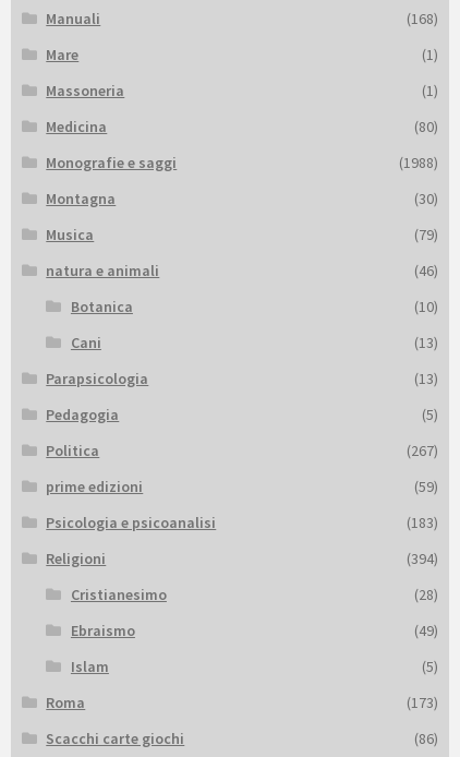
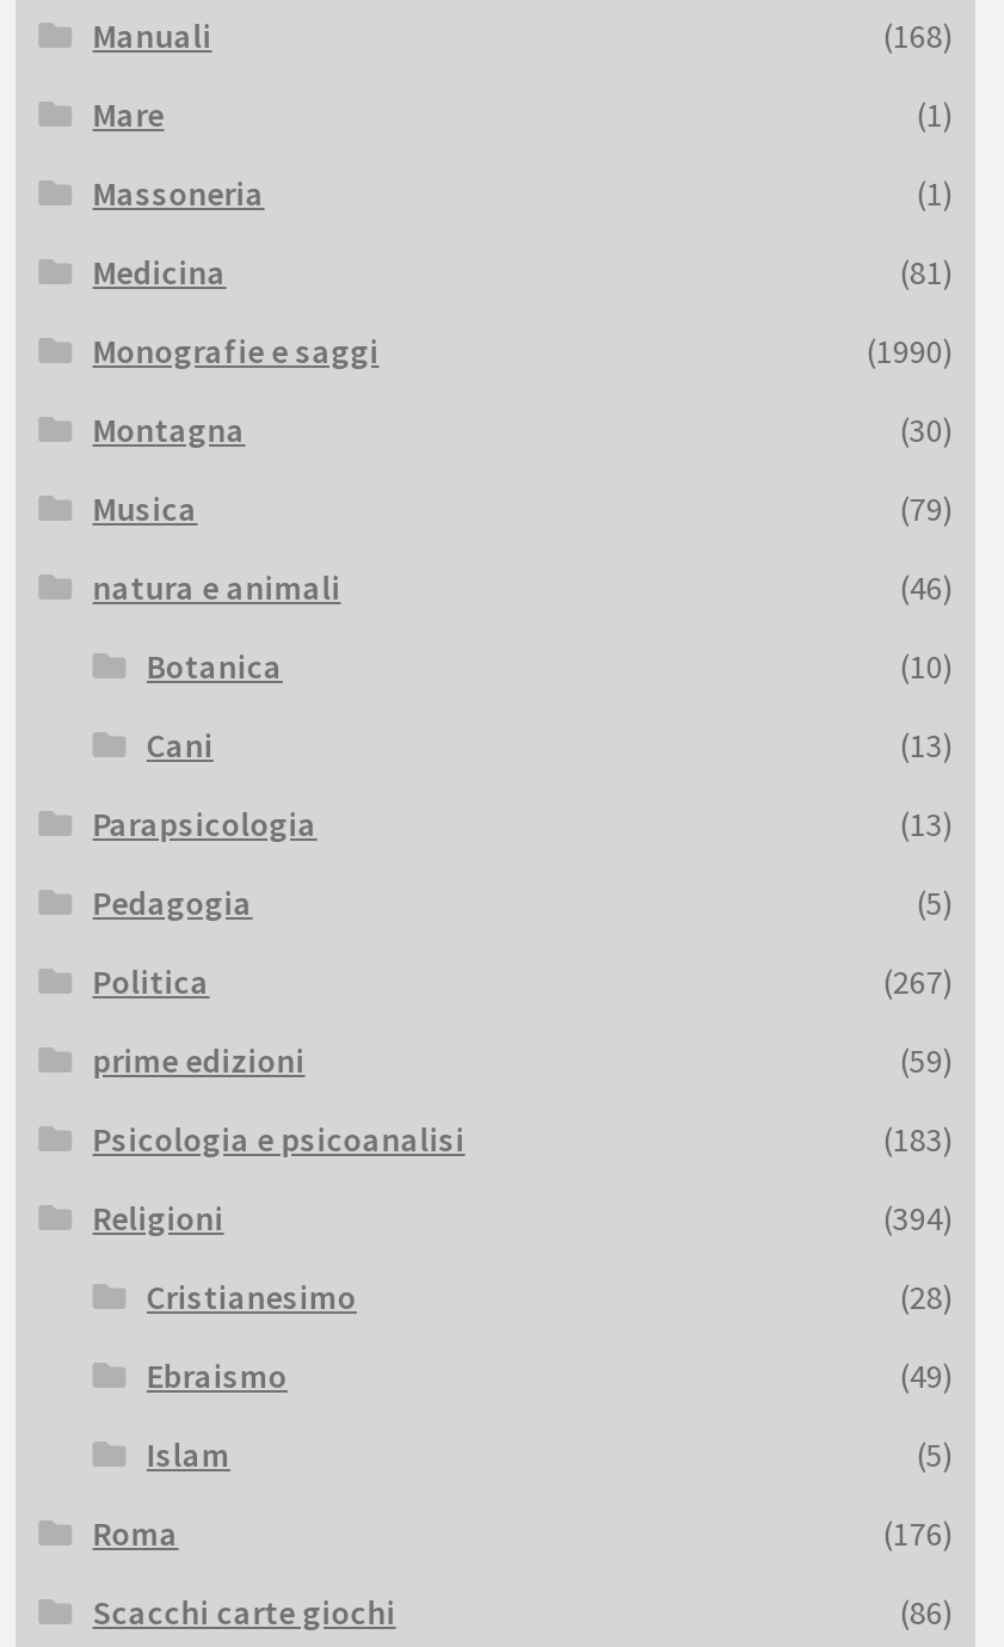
[415,117,439,137] (80) -> [900,251,952,294] (81)
[399,153,439,173] (1988) -> [866,330,952,373] (1990)
[407,693,439,712] (173) -> [883,1513,952,1556] (176)

